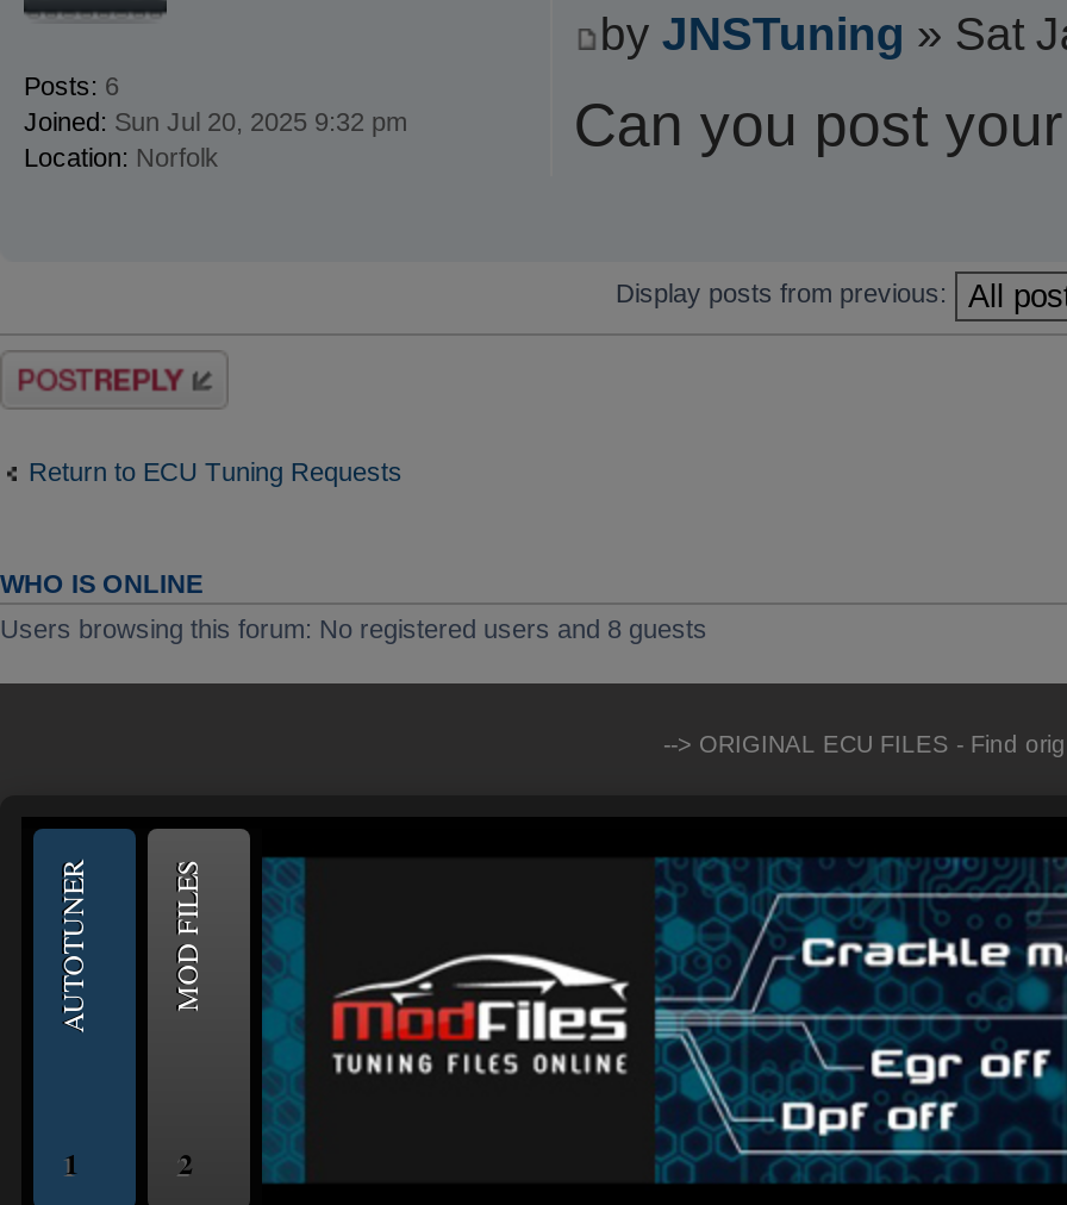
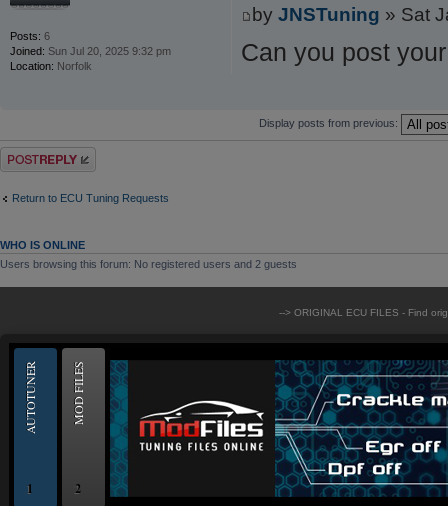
[0,614,707,643] Users browsing this forum: No registered users and 8 guests -> [0,258,297,270] Users browsing this forum: No registered users and 2 guests

